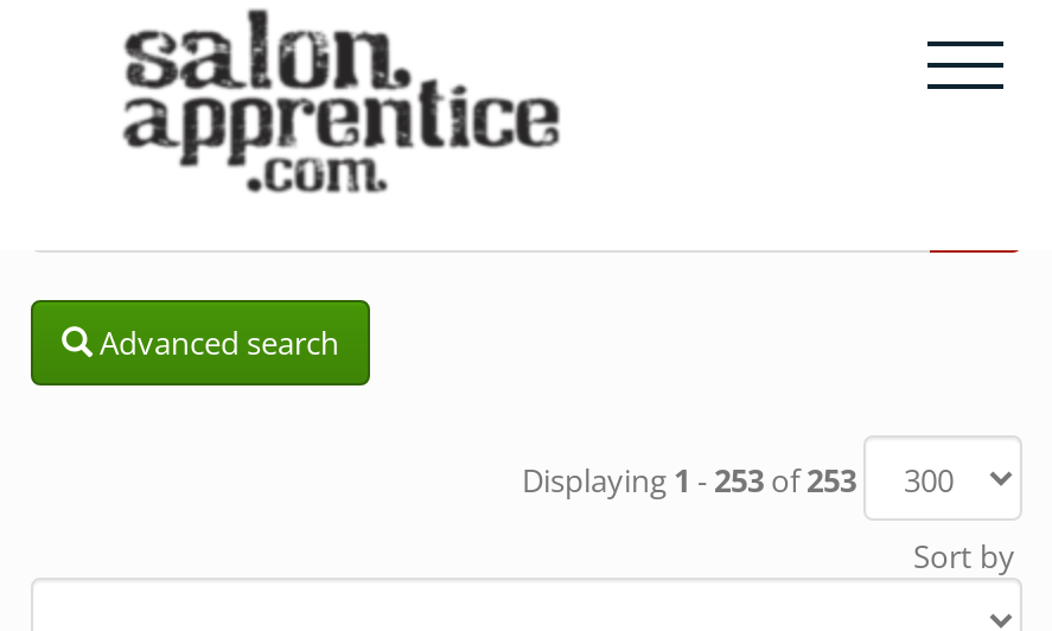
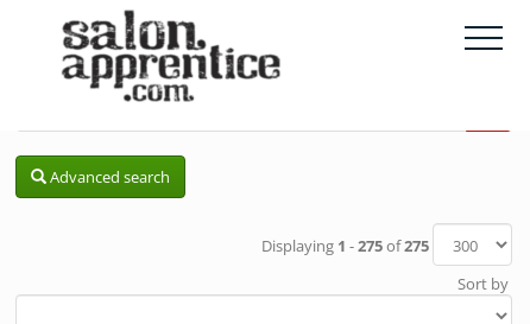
[522,458,856,501] Displaying 1 - 253 of253 -> [261,234,429,256] Displaying 1 - 275 of275

